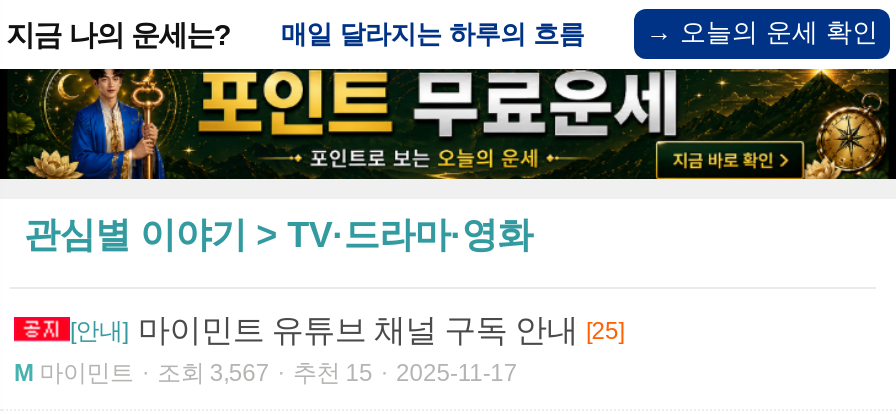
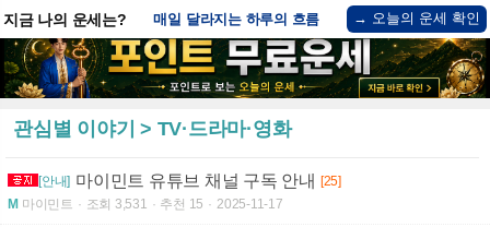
[14,360,517,388] M 마이민트 조회 3,567 추천 15 2025-11-17 -> [8,197,283,212] M 마이민트 조회 3,531 추천 15 2025-11-17

